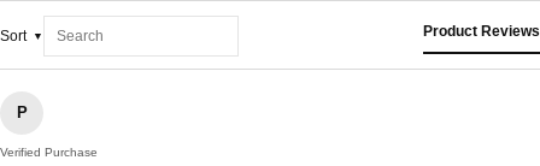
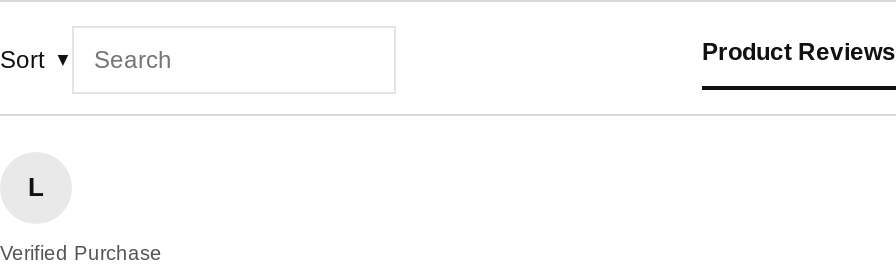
[16,104,27,122] P -> [28,172,44,202] L

